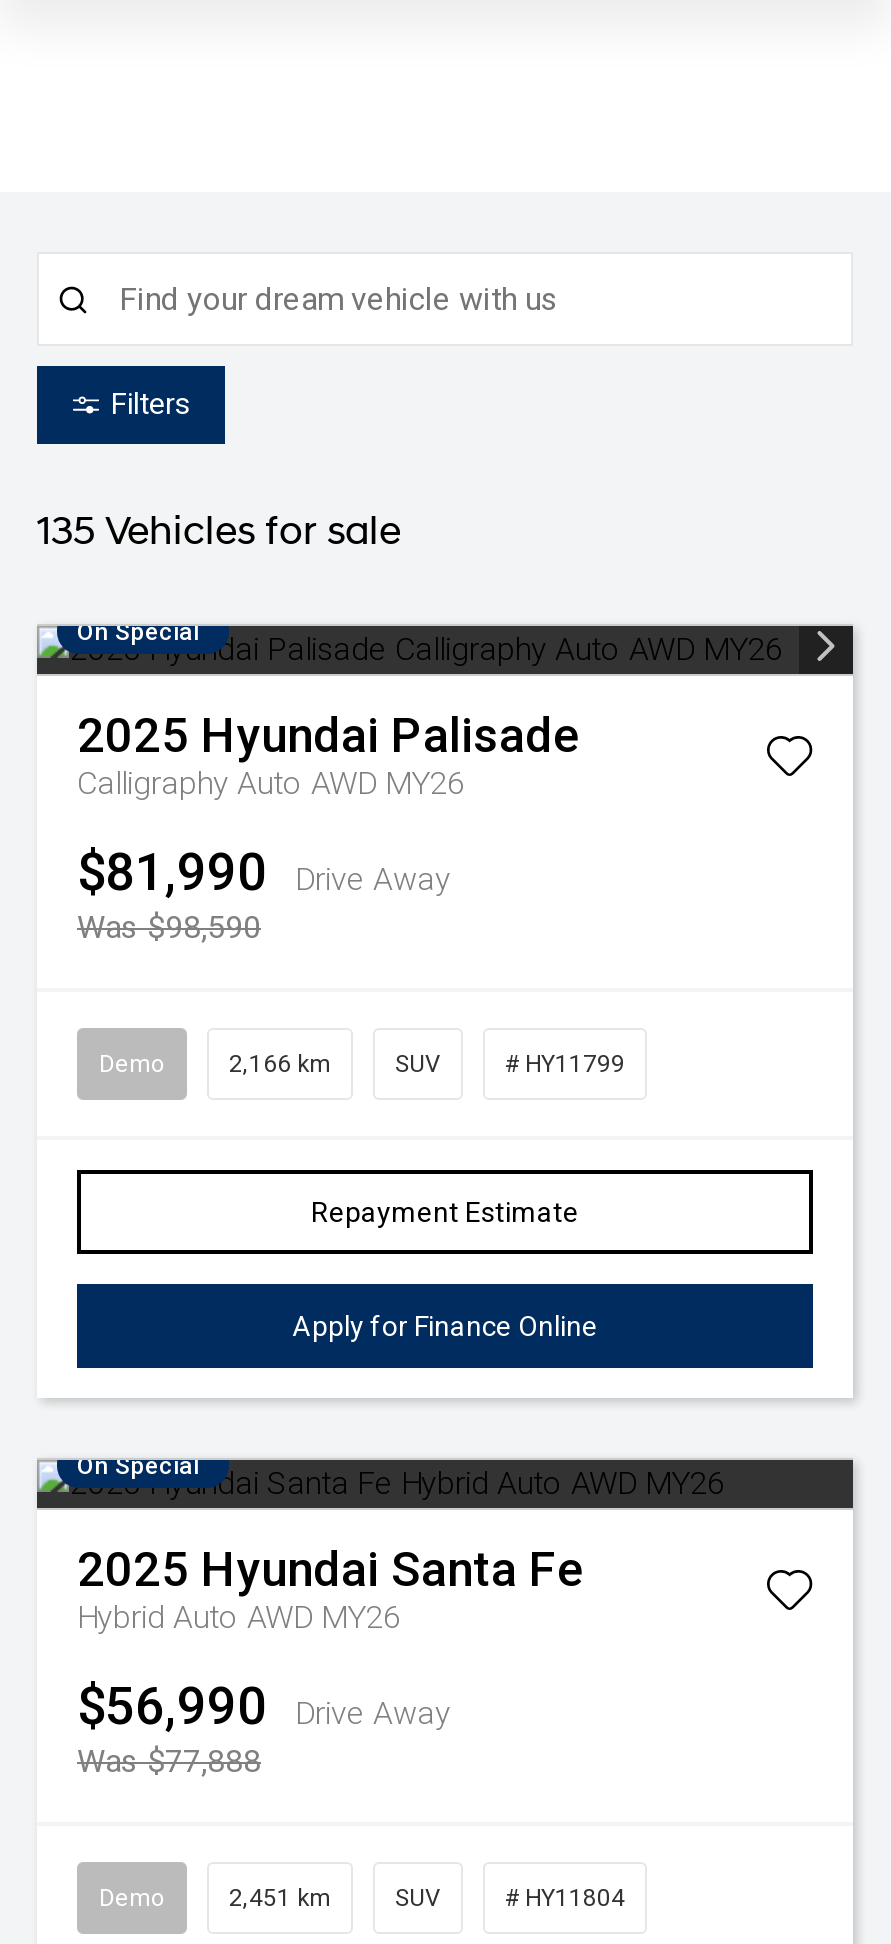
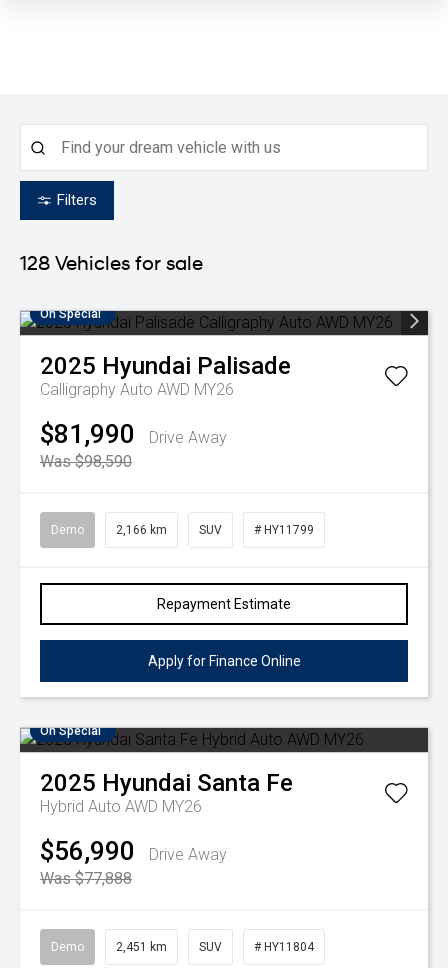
[37,514,401,554] 135 Vehicles for sale -> [20,255,203,275] 128 Vehicles for sale

